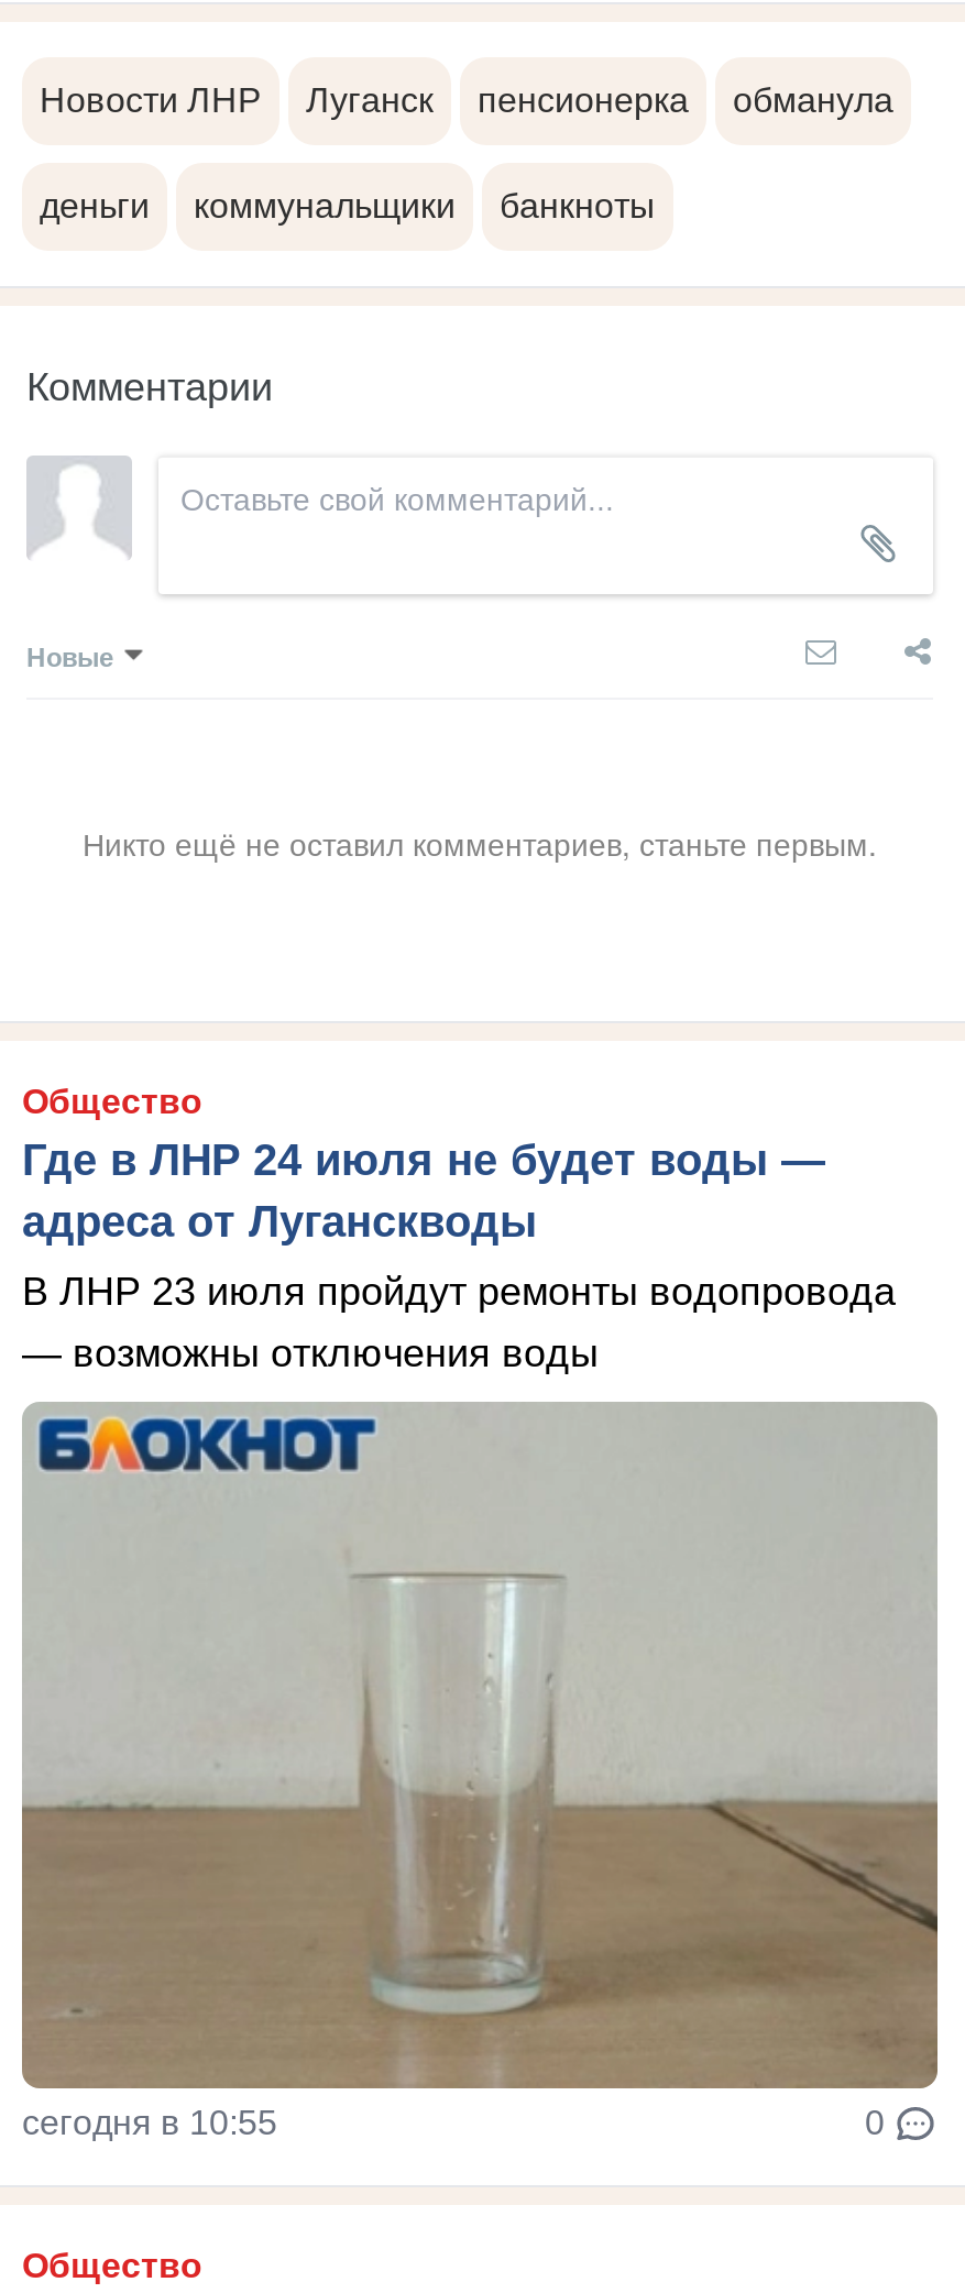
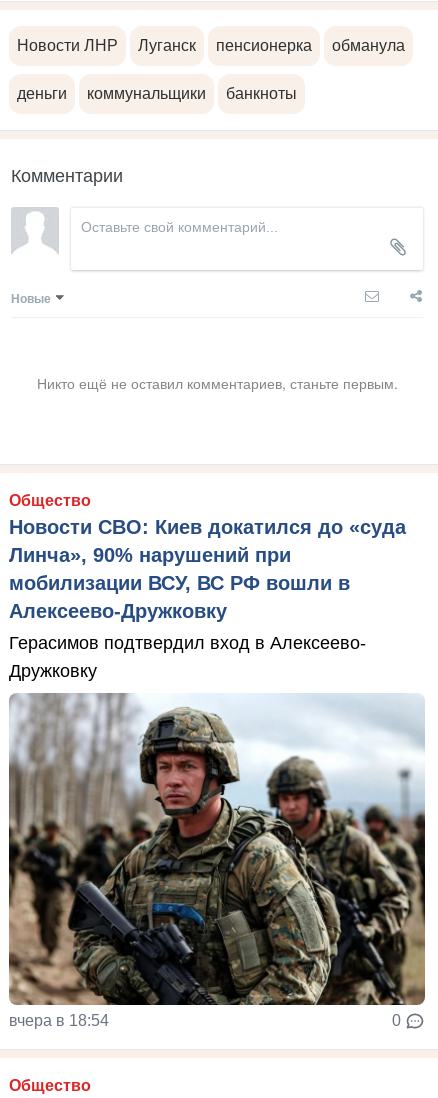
[22,1135,825,1245] Где в ЛНР 24 июля не будет воды — | адреса от Луганскводы -> [9,516,406,622] Новости СВО: Киев докатился до «суда | Линча», 90% нарушений при | мобилизации ВСУ, ВС РФ вошли в | Алексеево-Дружковку
[22,1269,896,1374] В ЛНР 23 июля пройдут ремонты водопровода | — возможны отключения воды -> [9,633,366,681] Герасимов подтвердил вход в Алексеево- | Дружковку
[20,1402,940,2140] [image] | сегодня в 10:55 -> [9,694,426,1029] [image] | вчера в 18:54

